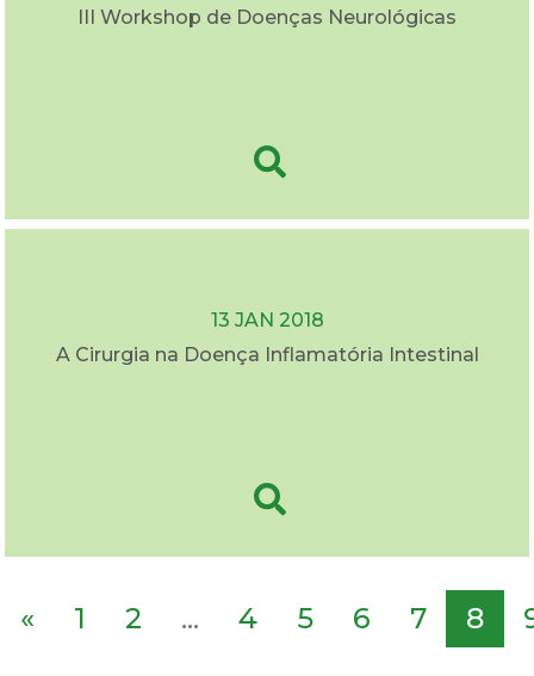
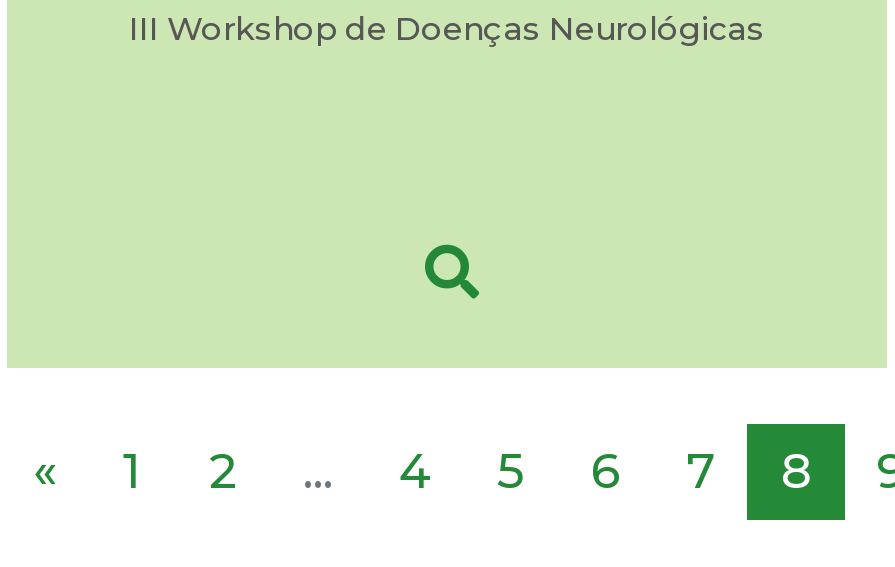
[55,309,479,366] 13 JAN 2018 | A Cirurgia na Doença Inflamatória Intestinal -> none

